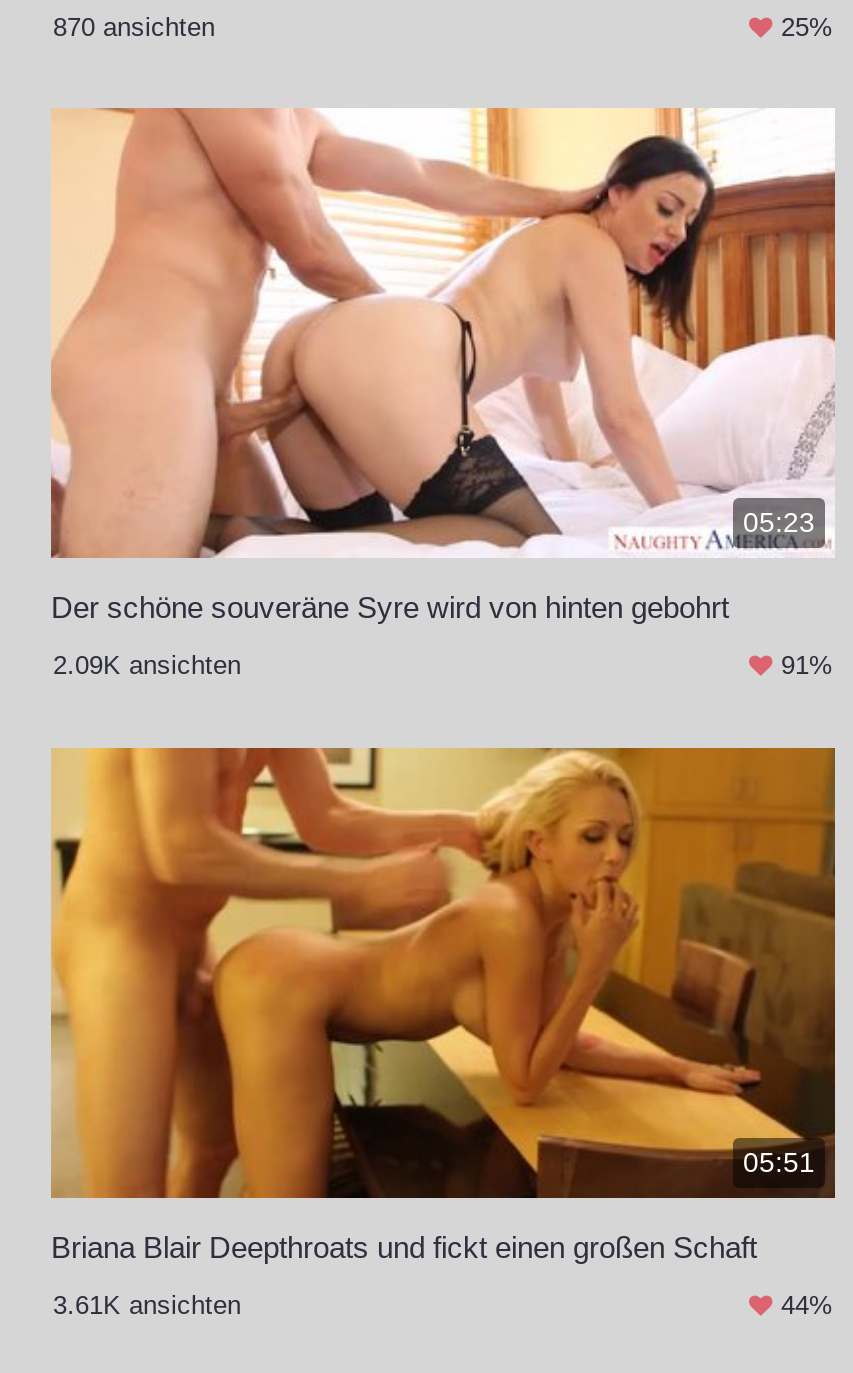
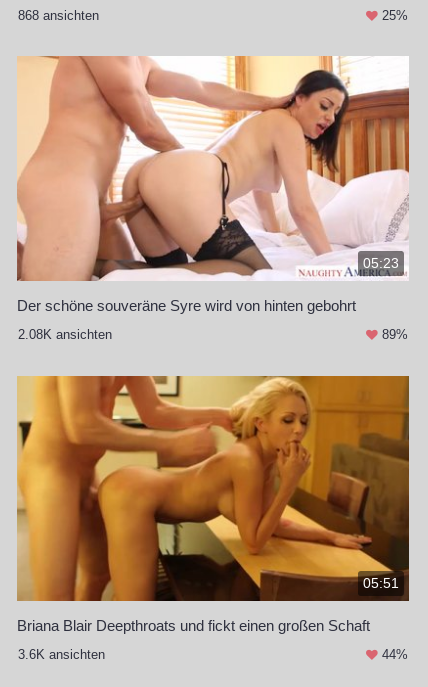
[53,12,215,42] 870 ansichten -> [18,8,99,23] 868 ansichten
[53,650,241,680] 2.09K ansichten -> [18,327,112,342] 2.08K ansichten
[773,650,833,680] 91% -> [378,327,408,342] 89%
[53,1289,241,1319] 3.61K ansichten -> [18,647,105,662] 3.6K ansichten

